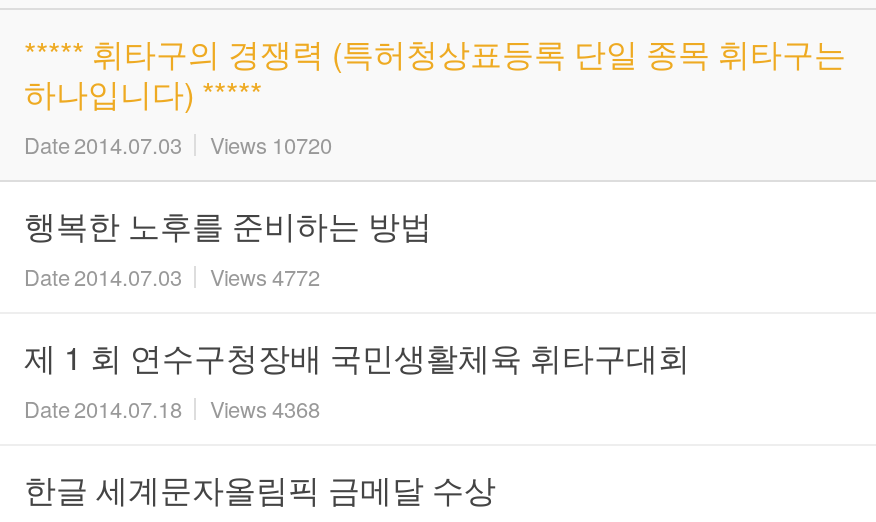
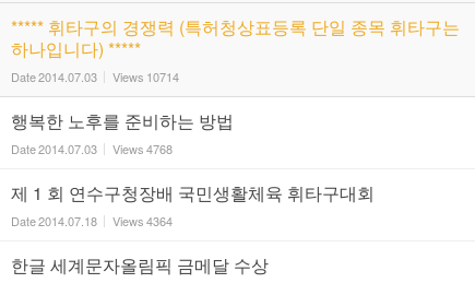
[24,129,332,161] Date 2014.07.03 Views 10720 -> [11,68,179,86] Date 2014.07.03 Views 10714
[24,261,320,293] Date 2014.07.03 Views 4772 -> [11,140,173,158] Date 2014.07.03 Views 4768
[24,393,320,425] Date 2014.07.18 Views 4368 -> [11,212,173,230] Date 2014.07.18 Views 4364

